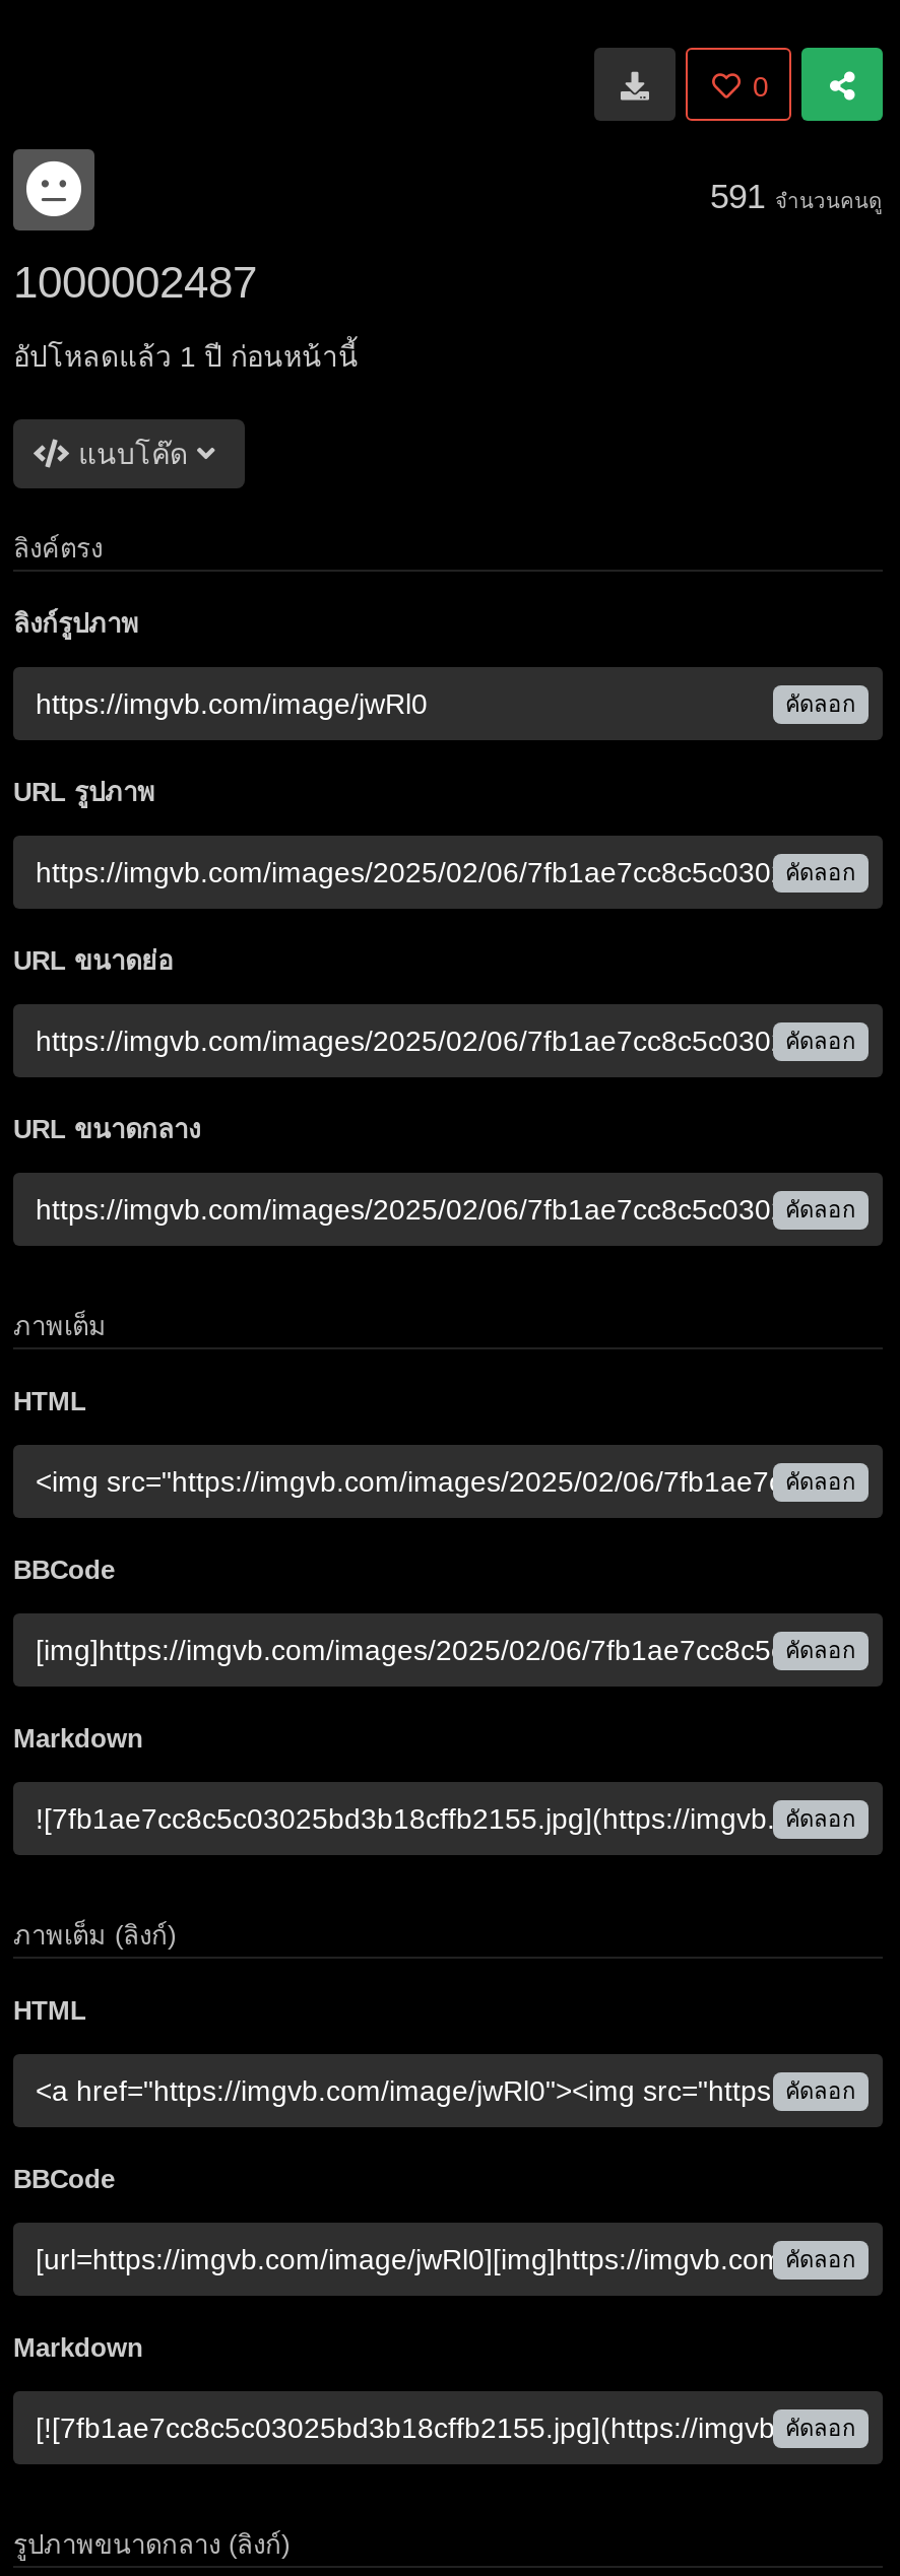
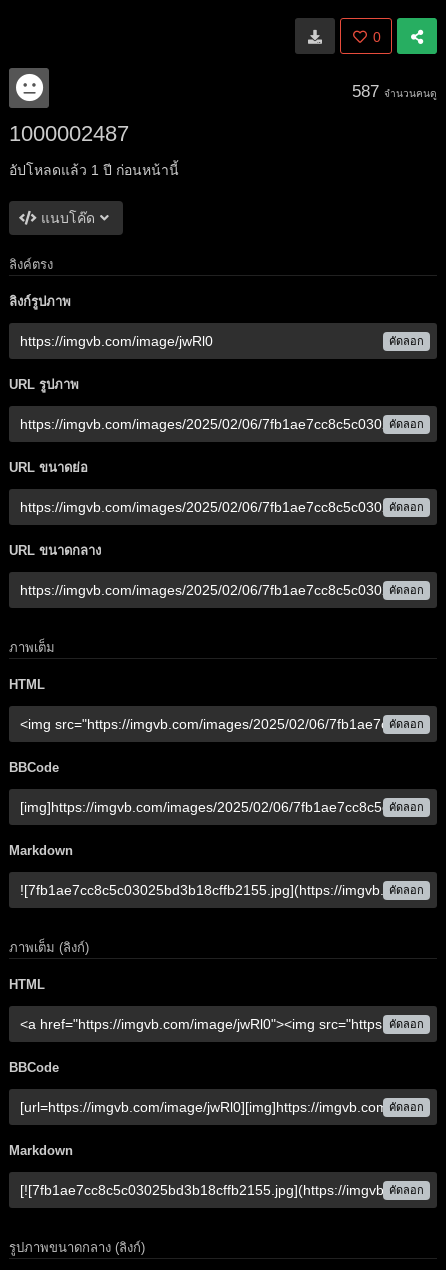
[710,178,883,216] 591จำนวนคนดู -> [352,82,437,101] 587จำนวนคนดู

